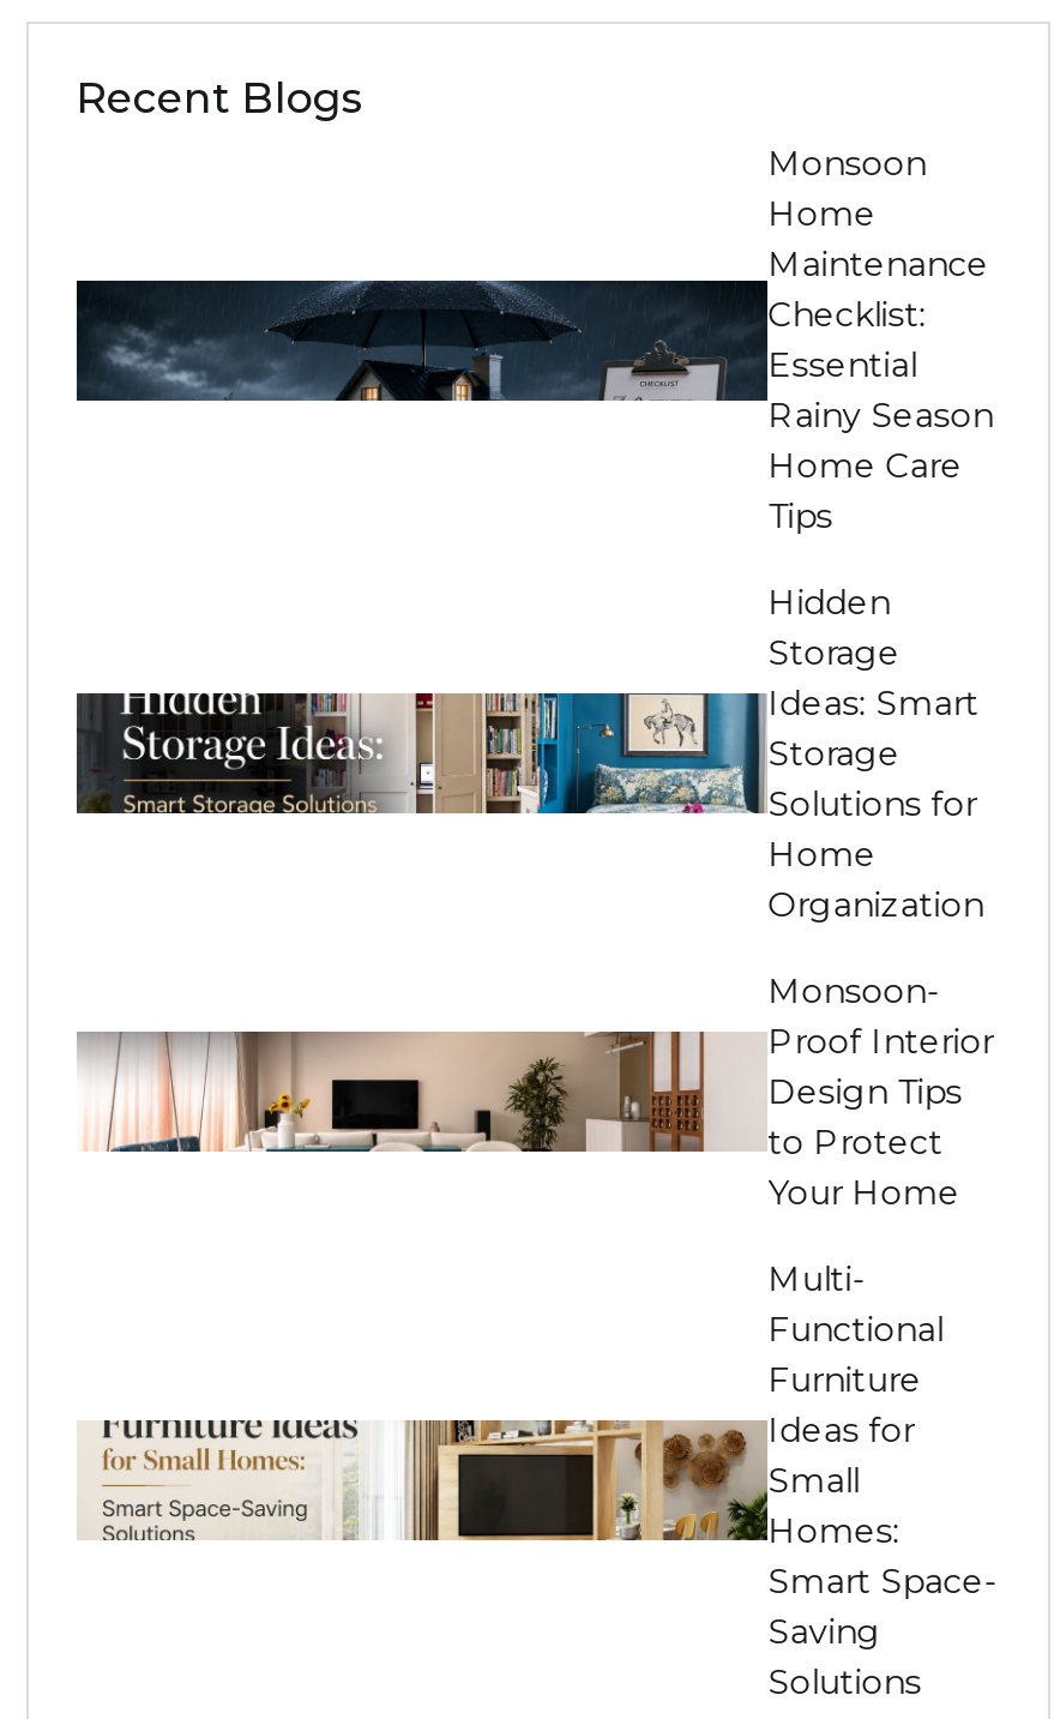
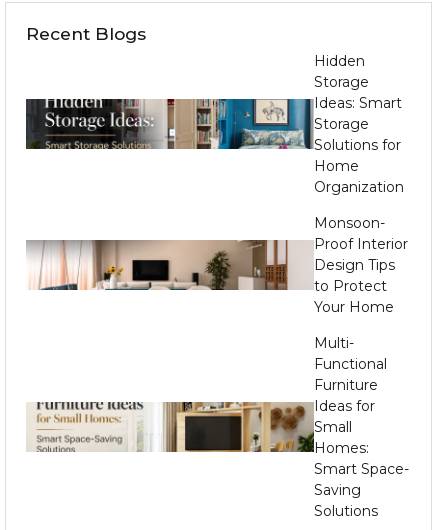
[74,141,993,537] [image] | Monsoon | Home | Maintenance | Checklist: | Essential | Rainy Season | Home Care | Tips -> none

